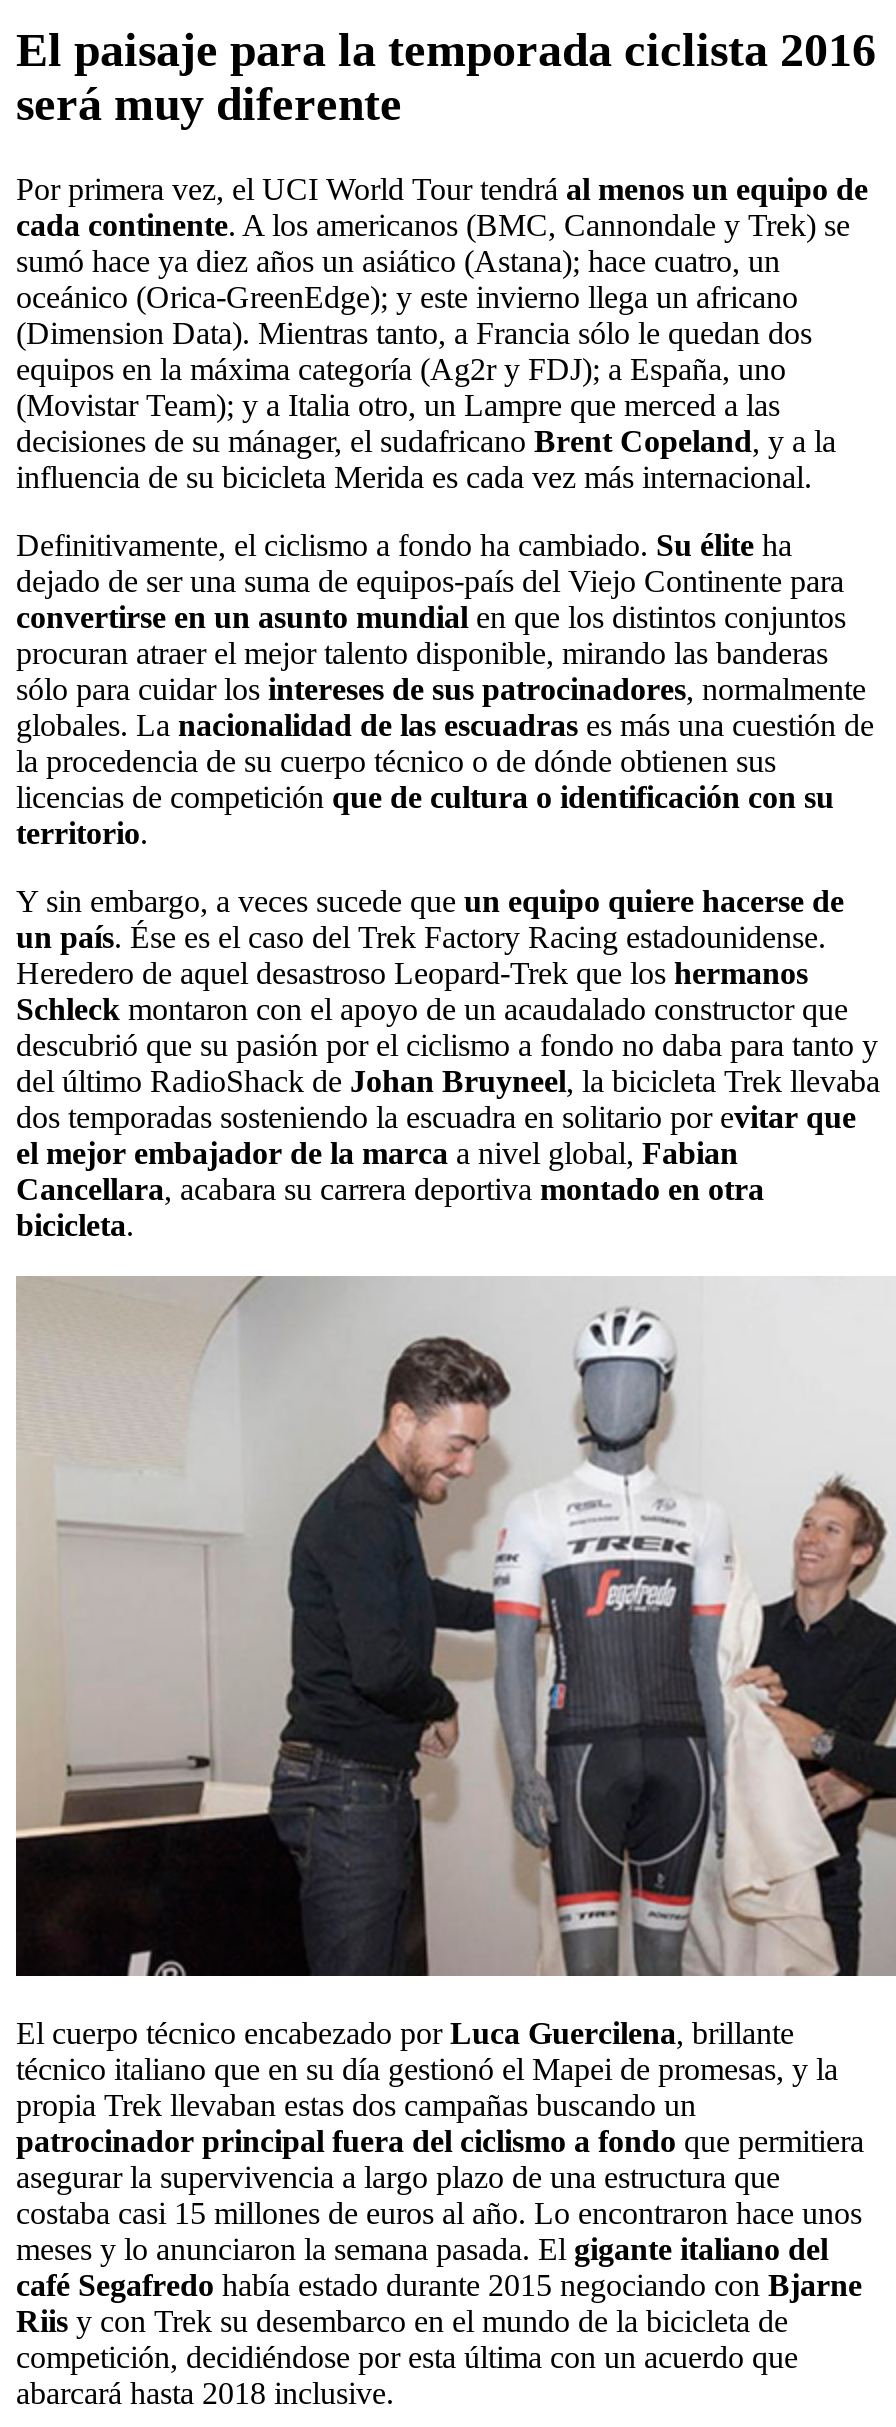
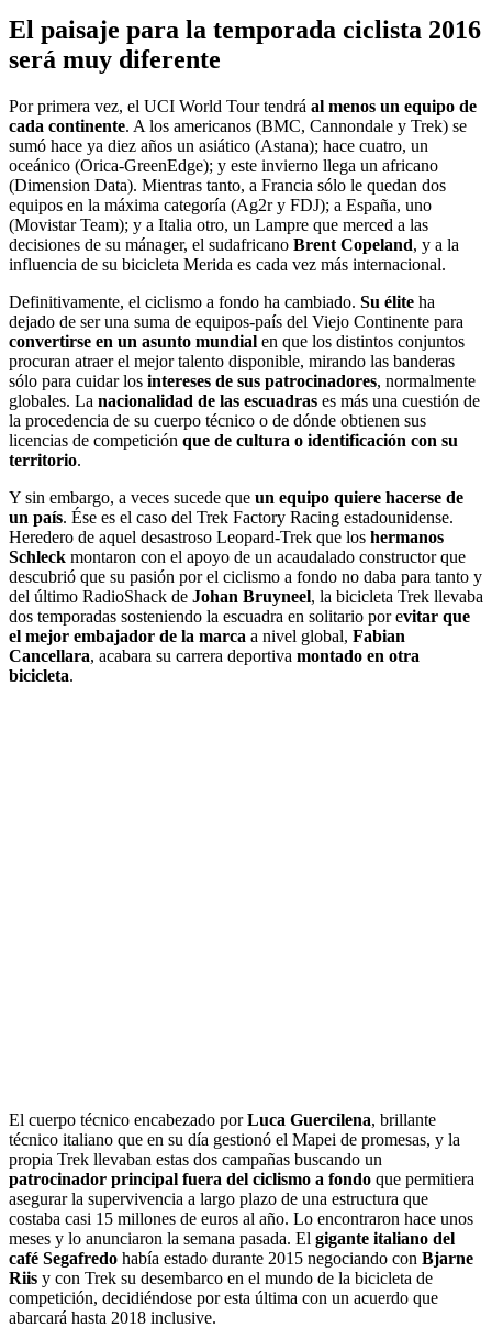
[14,1274,890,1978] [image] -> none

